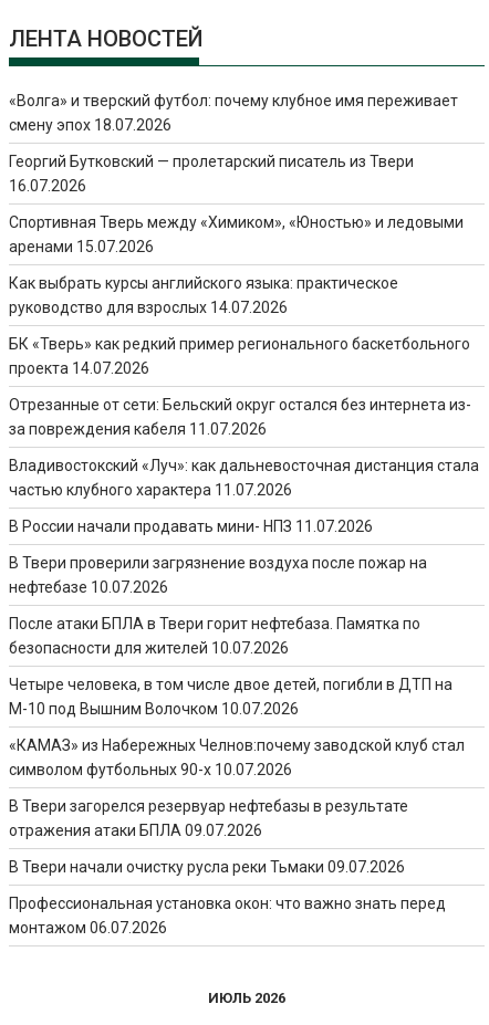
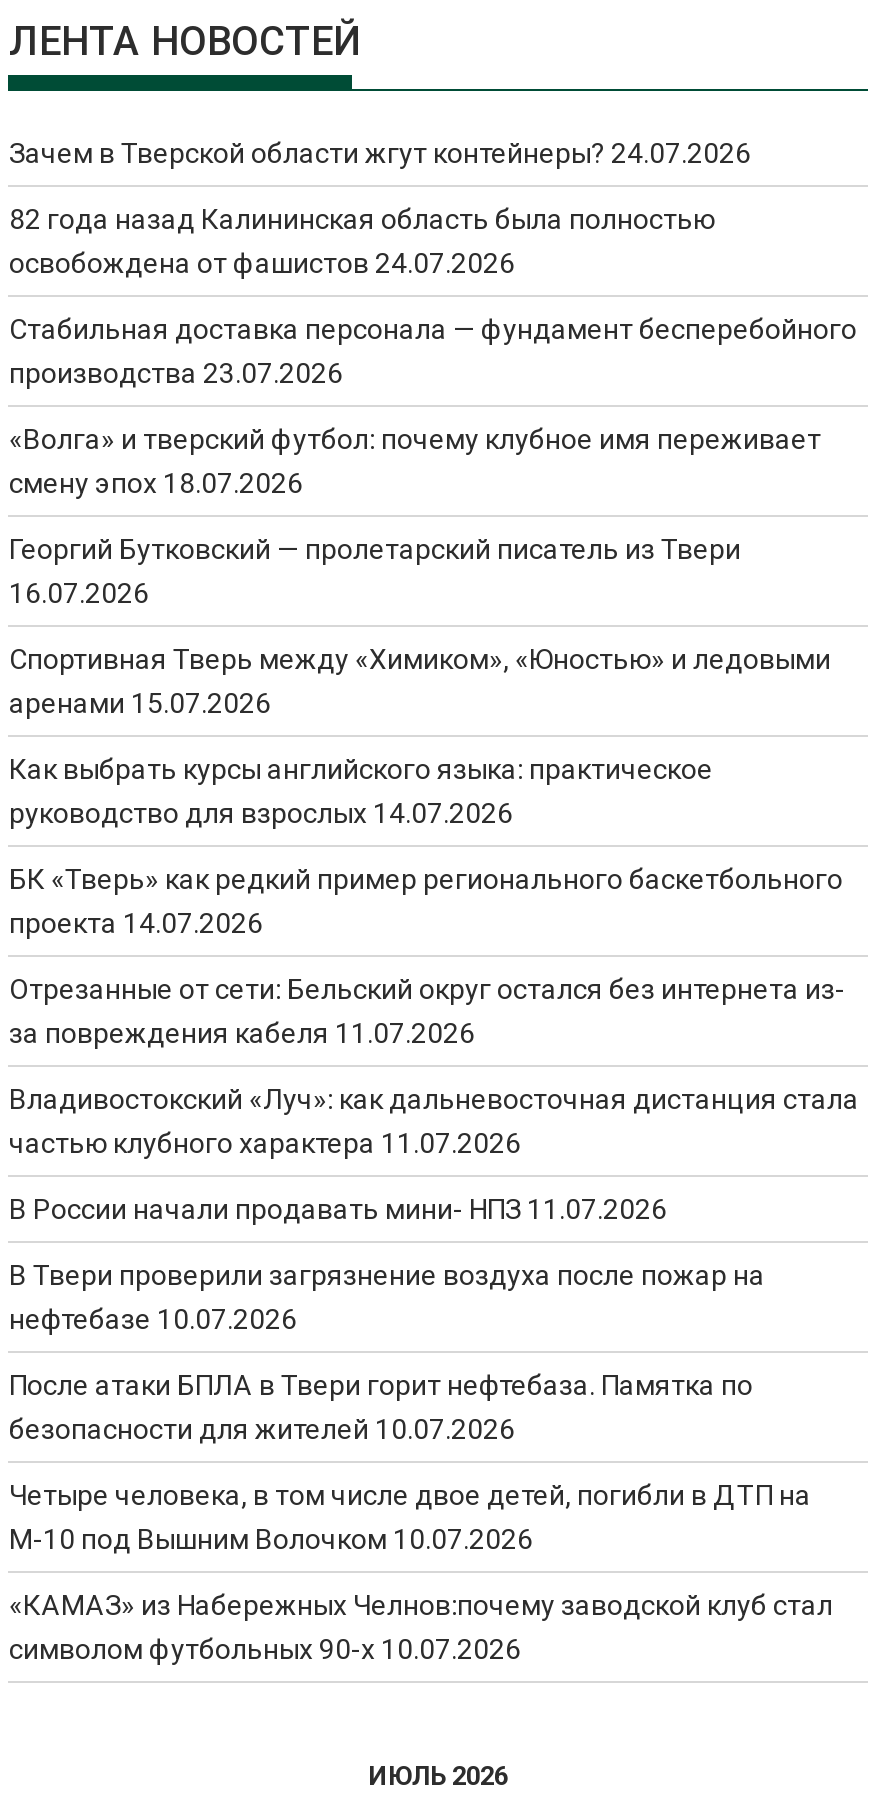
none -> [9,137,857,389] Зачем в Тверской области жгут контейнеры? 24.07.2026 | 82 года назад Калининская область была полностью | освобождена от фашистов 24.07.2026 | Стабильная доставка персонала — фундамент бесперебойного | производства 23.07.2026
moved [9,92,480,778] -> [9,423,859,1665]: «Волга» и тверский футбол: почему клубное имя переживает | смену эпох 18.07.2026 | Георгий Бутковский — пролетарский писатель из Твери | ... | «КАМАЗ» из Набережных Челнов:почему заводской клуб стал | символом футбольных 90-х 10.07.2026
[9,797,446,937] В Твери загорелся резервуар нефтебазы в результате | отражения атаки БПЛА 09.07.2026 | В Твери начали очистку русла реки Тьмаки 09.07.2026 | Профессиональная установка окон: что важно знать перед | монтажом 06.07.2026 -> none

